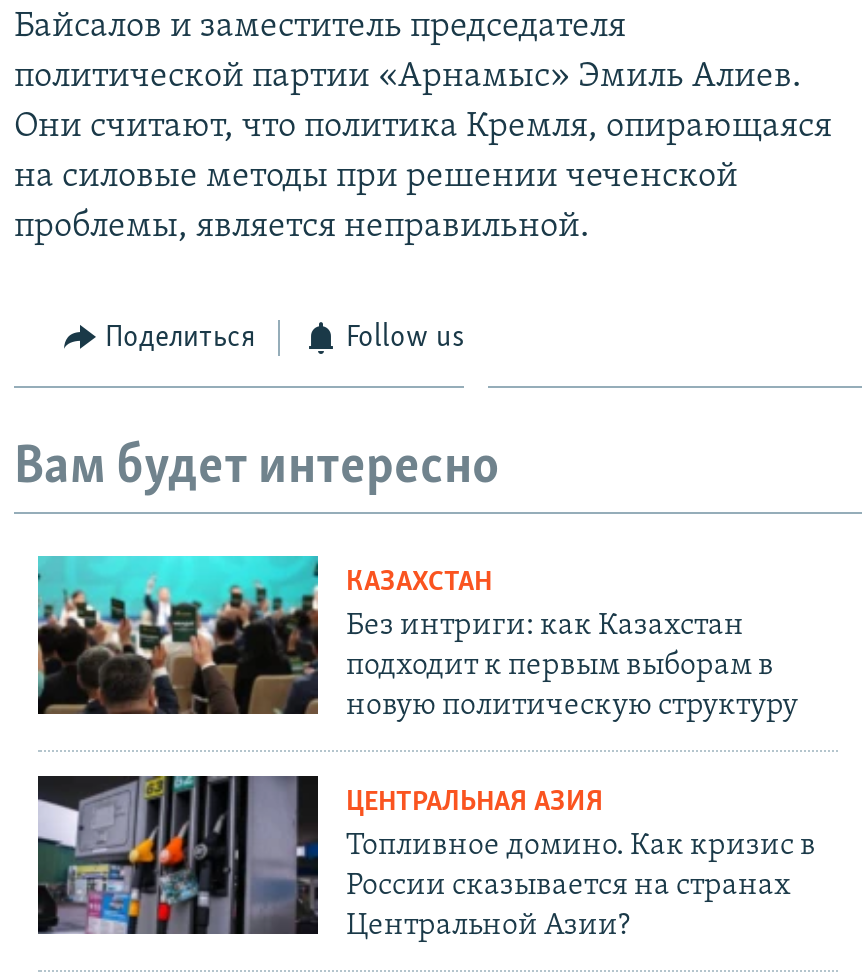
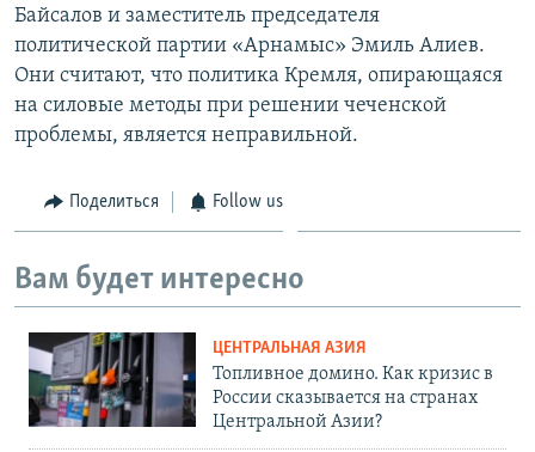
[36,554,798,722] [image] | КАЗАХСТАН | Без интриги: как Казахстан | подходит к первым выборам в | новую политическую структуру -> none

